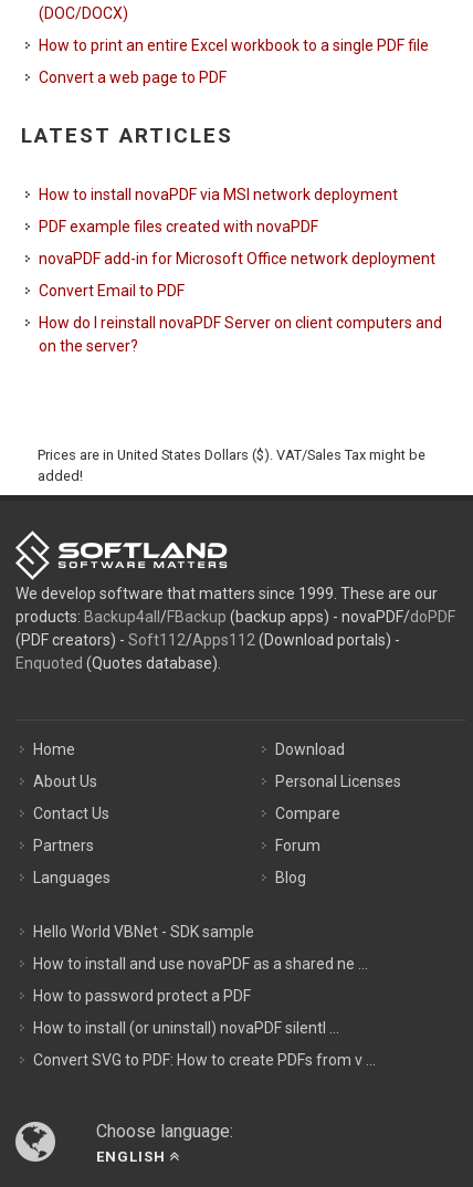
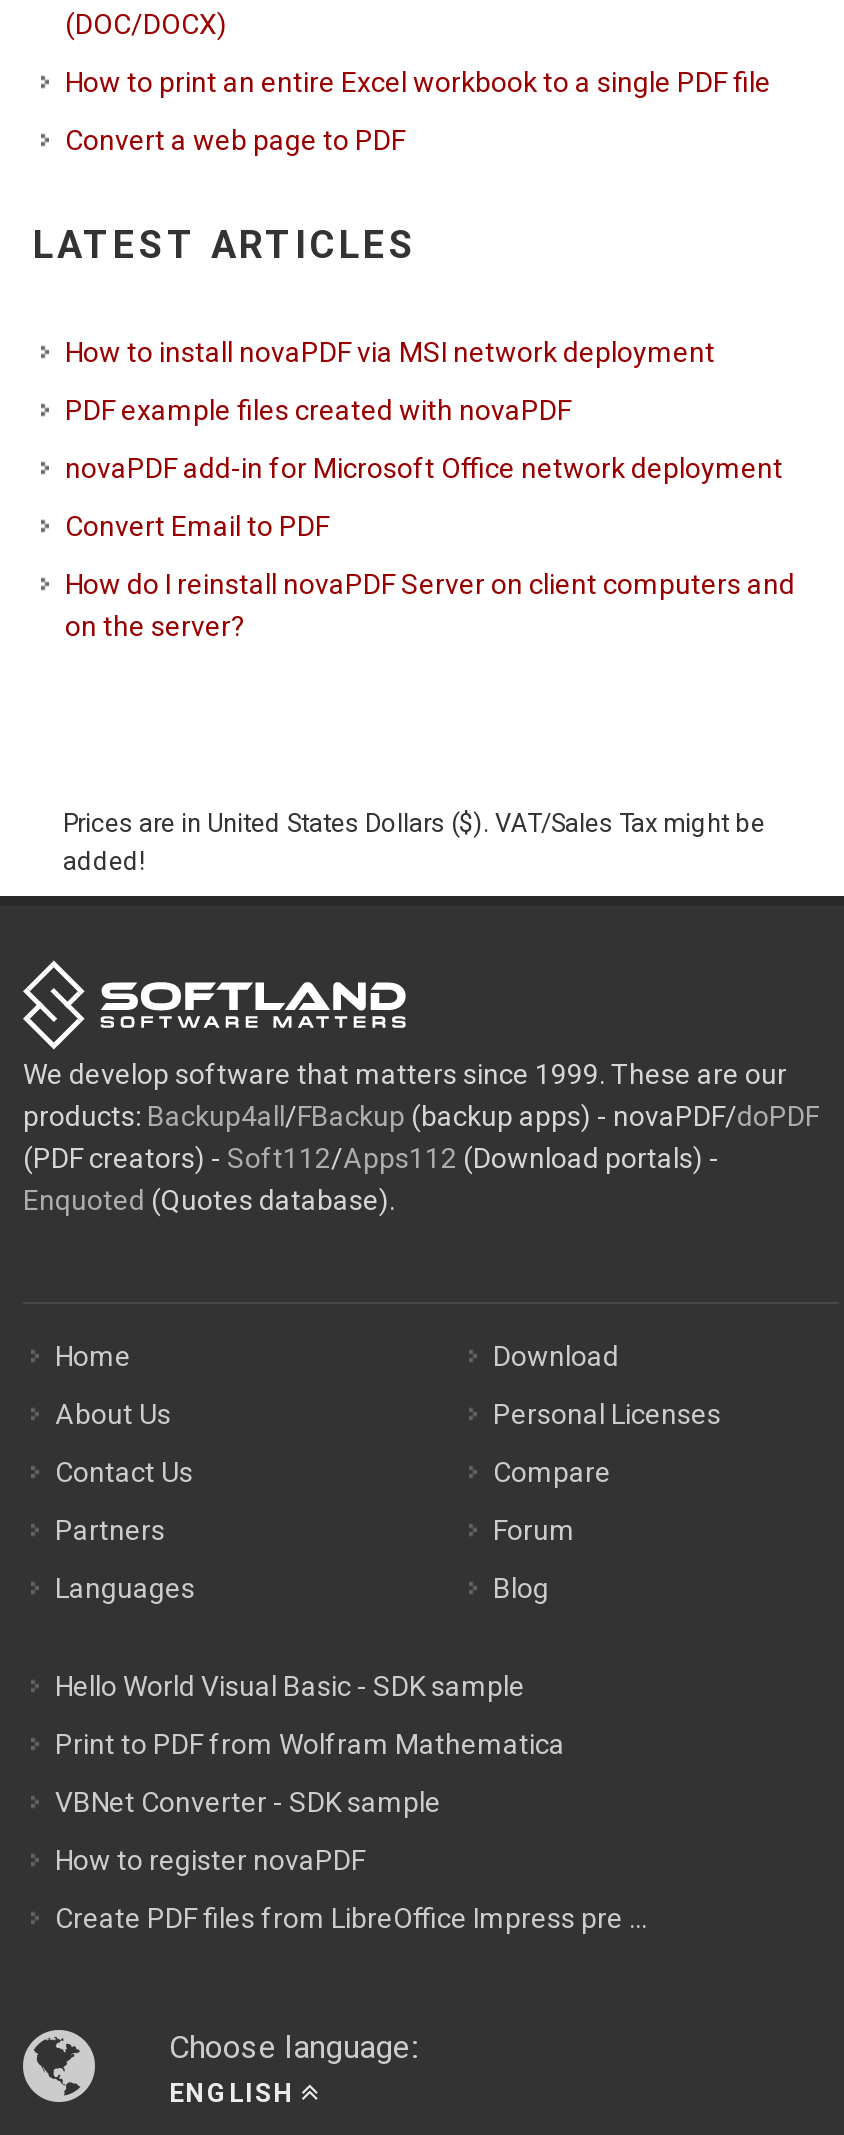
[33,923,254,941] Hello World VBNet - SDK sample -> [55,1670,525,1702] Hello World Visual Basic - SDK sample
[33,955,368,973] How to install and use novaPDF as a shared ne ... -> [55,1728,565,1760] Print to PDF from Wolfram Mathematica
[33,987,251,1005] How to password protect a PDF -> [55,1786,441,1818] VBNet Converter - SDK sample
[33,1019,339,1037] How to install (or uninstall) novaPDF silentl ... -> [55,1844,365,1876] How to register novaPDF
[33,1051,376,1069] Convert SVG to PDF: How to create PDFs from v ... -> [55,1902,647,1934] Create PDF files from LibreOffice Impress pre ...

